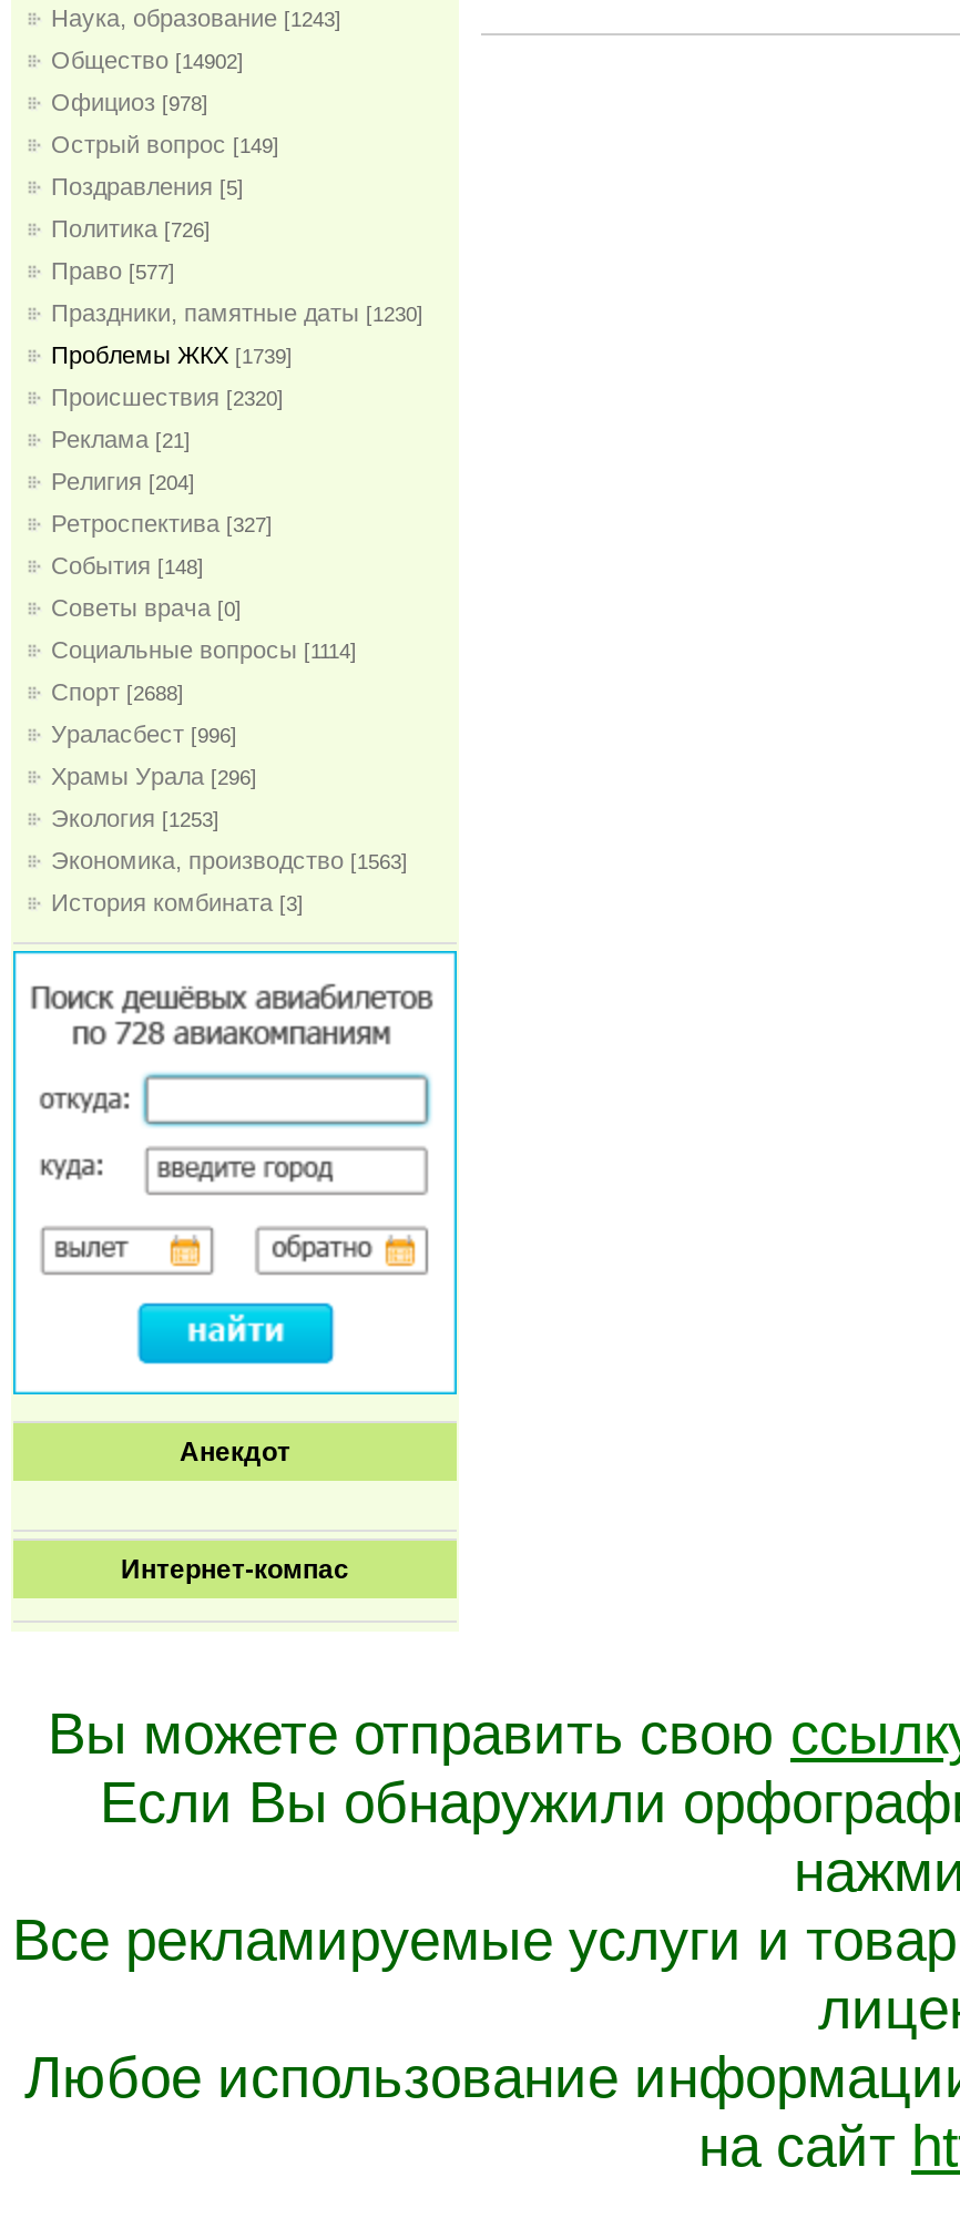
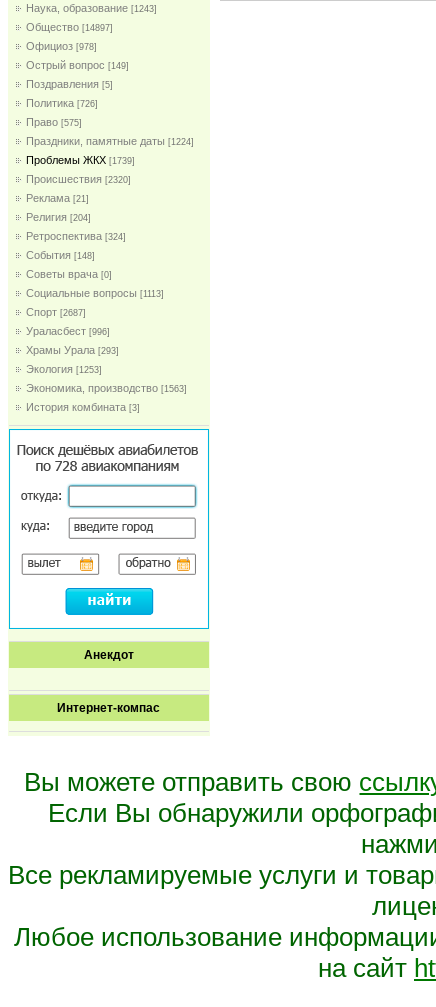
[51,47,244,73] Общество [14902] -> [26,21,113,33] Общество [14897]
[51,257,175,284] Право [577] -> [26,116,82,128] Право [575]
[51,299,423,326] Праздники, памятные даты [1230] -> [26,135,194,147] Праздники, памятные даты [1224]
[51,510,273,536] Ретроспектива [327] -> [26,230,126,242] Ретроспектива [324]
[51,636,357,663] Социальные вопросы [1114] -> [26,287,164,299] Социальные вопросы [1113]
[51,678,184,705] Спорт [2688] -> [26,306,86,318] Спорт [2687]
[51,763,257,789] Храмы Урала [296] -> [26,344,119,356] Храмы Урала [293]

